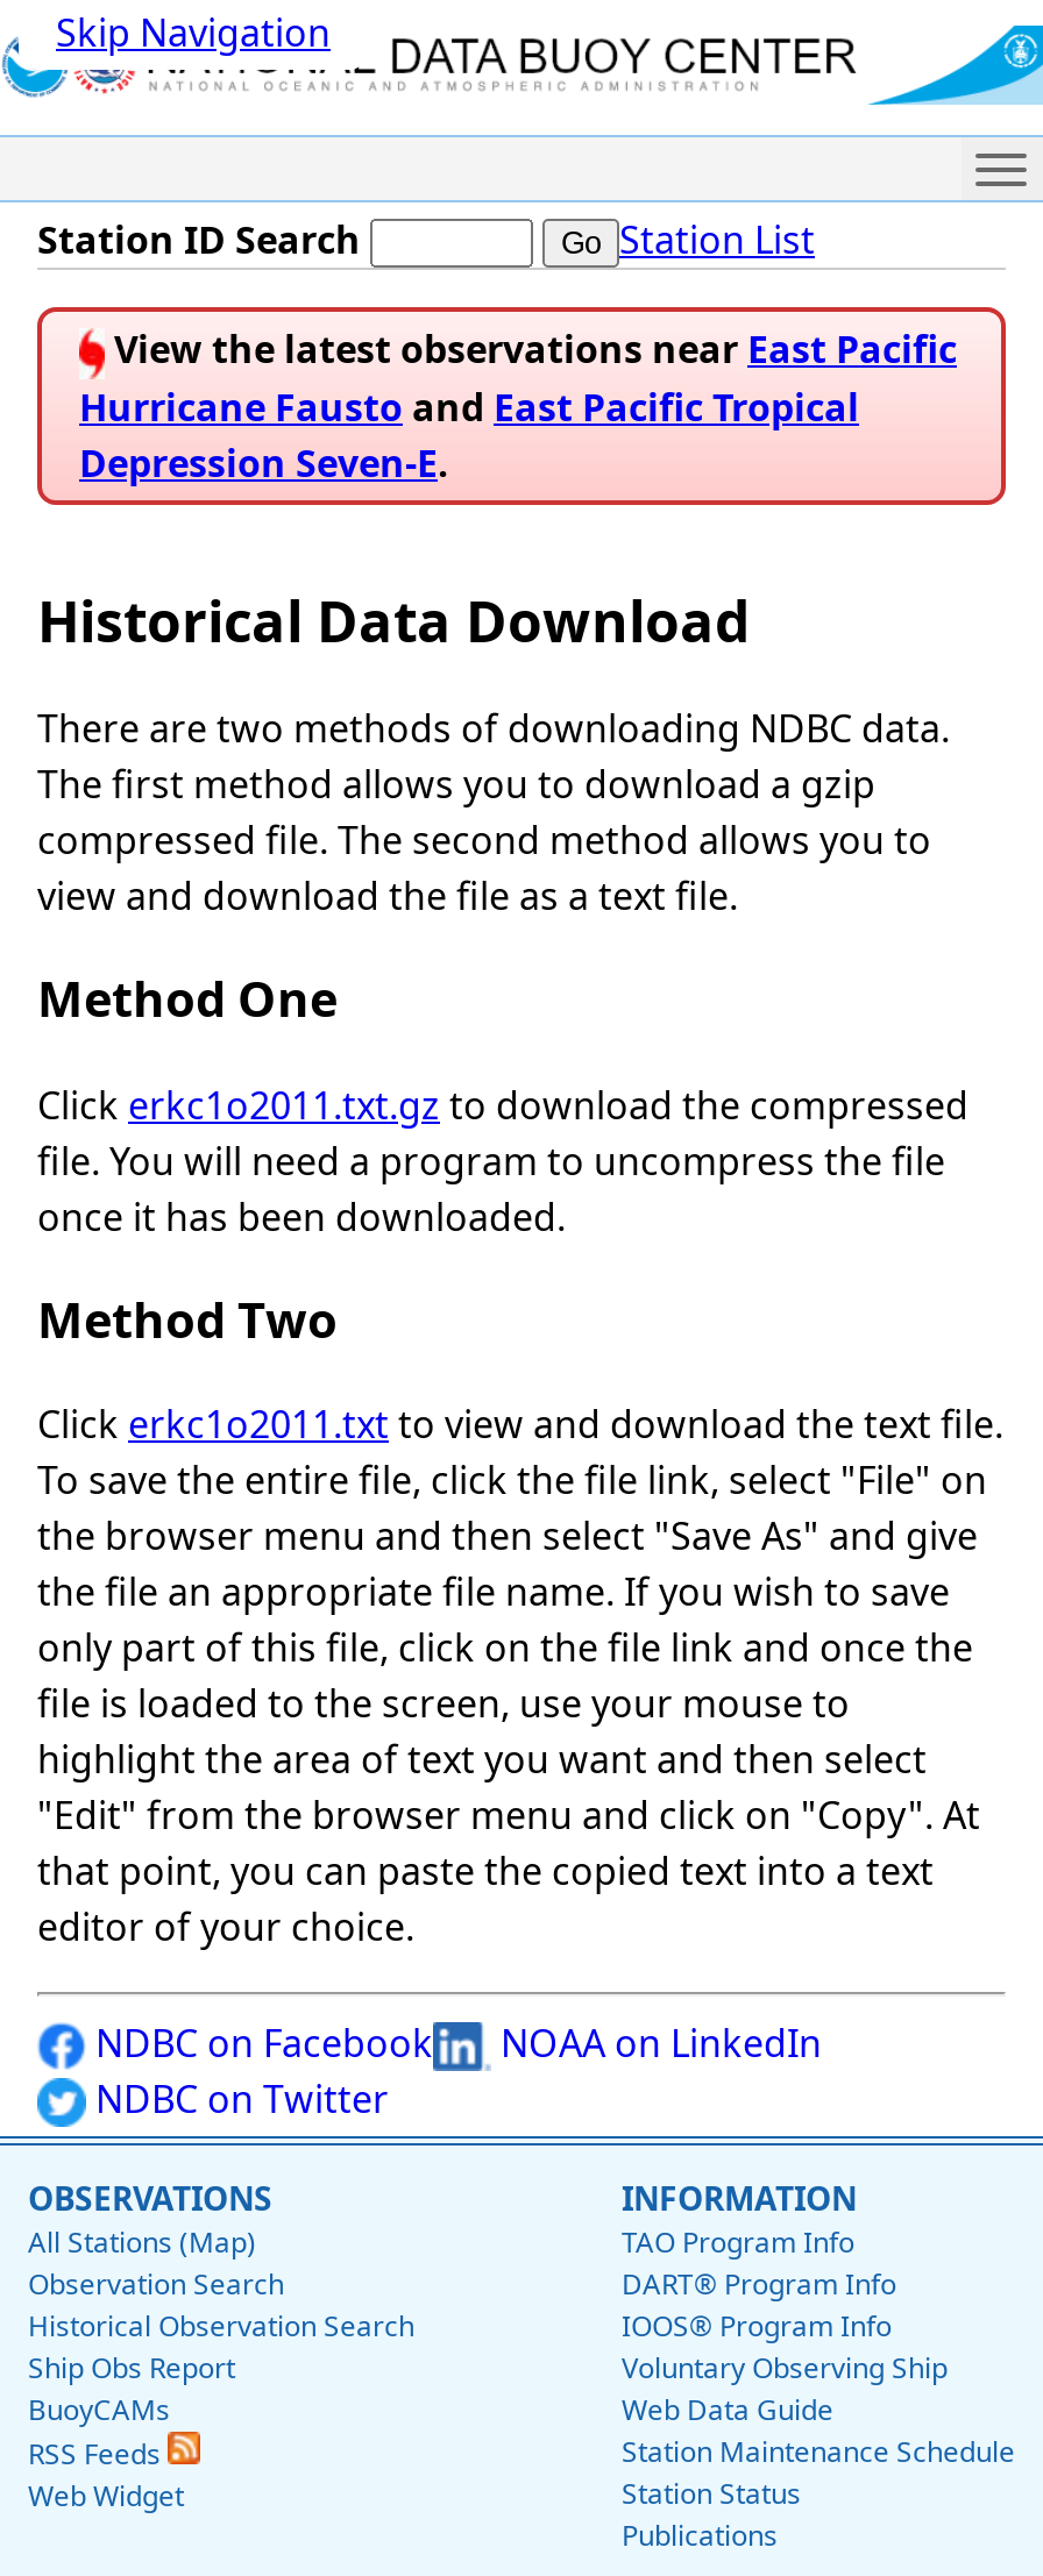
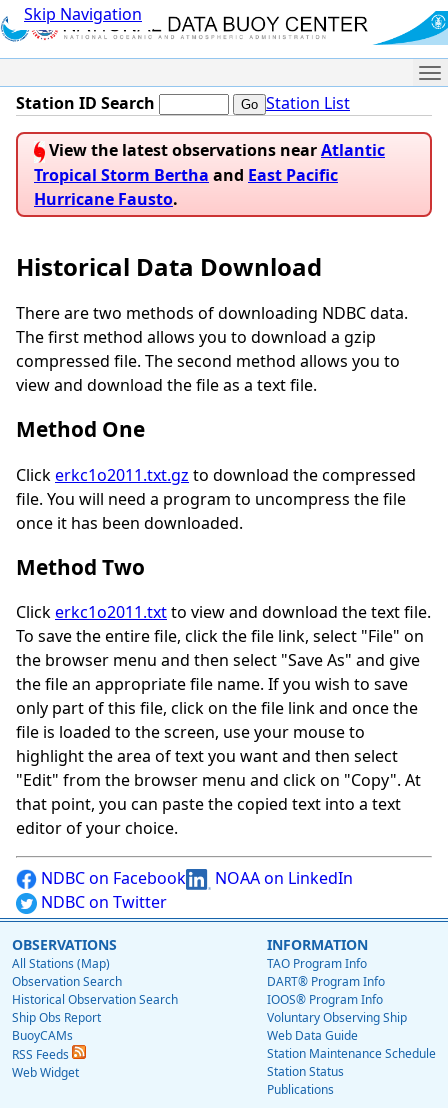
[79,324,957,488] View the latest observations near East Pacific | Hurricane Fausto and East Pacific Tropical | Depression Seven-E. -> [34,139,385,210] View the latest observations near Atlantic | Tropical Storm Bertha and East Pacific | Hurricane Fausto.

